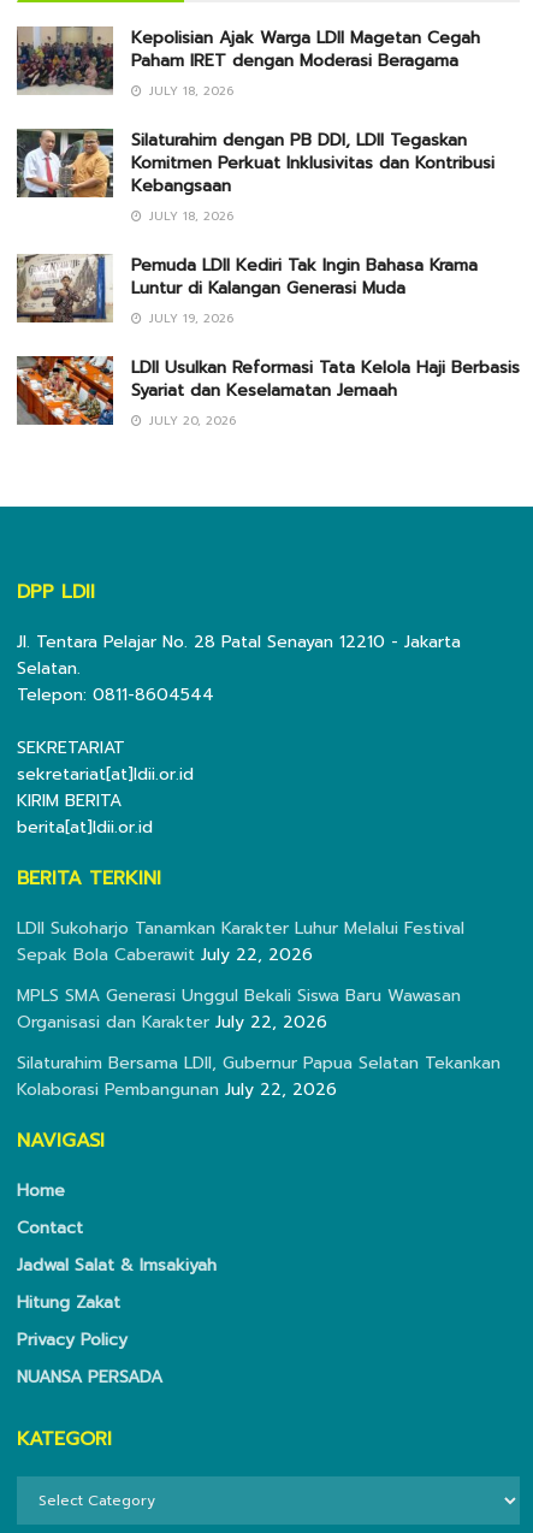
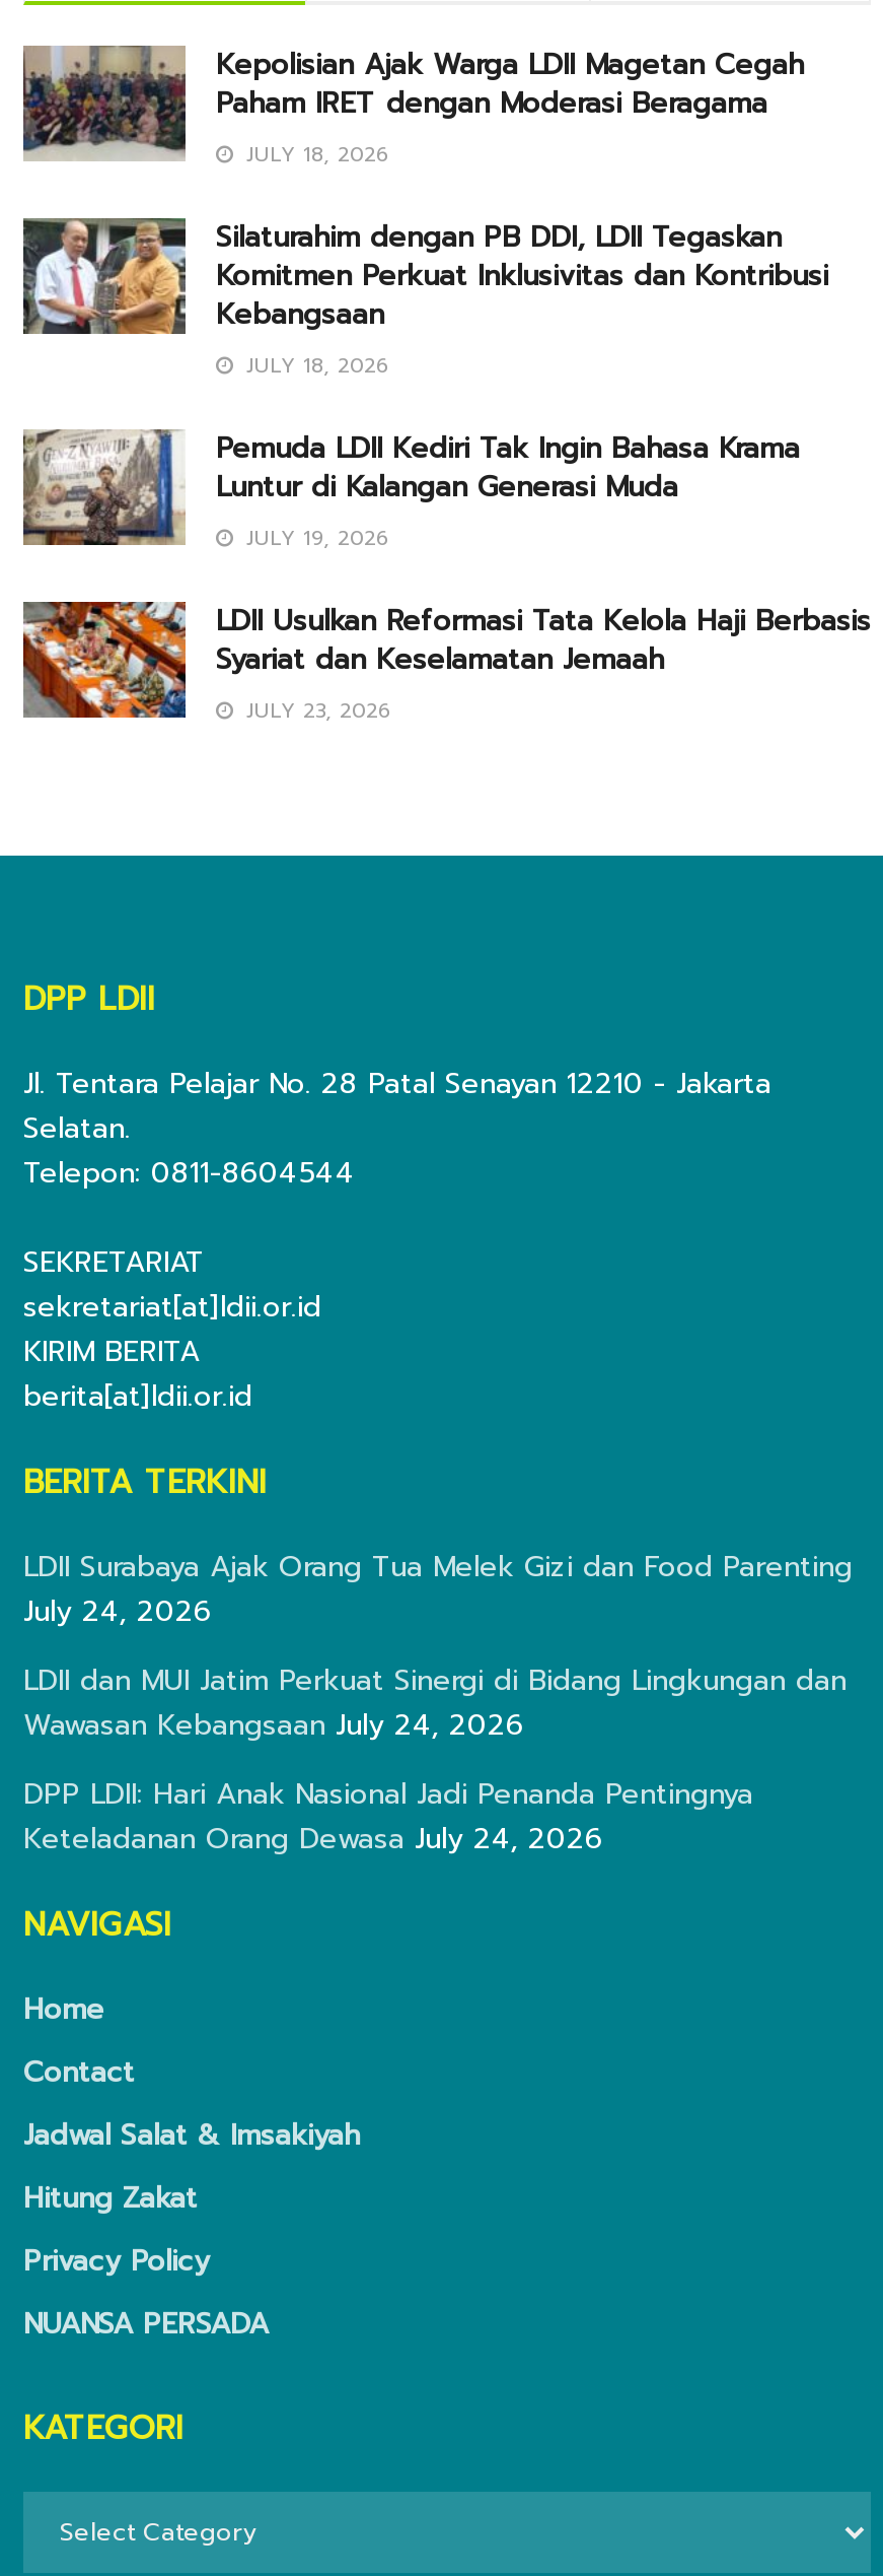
[144,412,236,430] JULY 20, 2026 -> [238,695,390,725] JULY 23, 2026
[17,916,464,968] LDII Sukoharjo Tanamkan Karakter Luhur Melalui Festival | Sepak Bola Caberawit July 22, 2026 -> [23,1545,853,1633] LDII Surabaya Ajak Orang Tua Melek Gizi dan Food Parenting | July 24, 2026
[17,983,461,1035] MPLS SMA Generasi Unggul Bekali Siswa Baru Wawasan | Organisasi dan Karakter July 22, 2026 -> [23,1659,847,1746] LDII dan MUI Jatim Perkuat Sinergi di Bidang Lingkungan dan | Wawasan Kebangsaan July 24, 2026
[17,1051,501,1103] Silaturahim Bersama LDII, Gubernur Papua Selatan Tekankan | Kolaborasi Pembangunan July 22, 2026 -> [23,1773,753,1860] DPP LDII: Hari Anak Nasional Jadi Penanda Pentingnya | Keteladanan Orang Dewasa July 24, 2026

